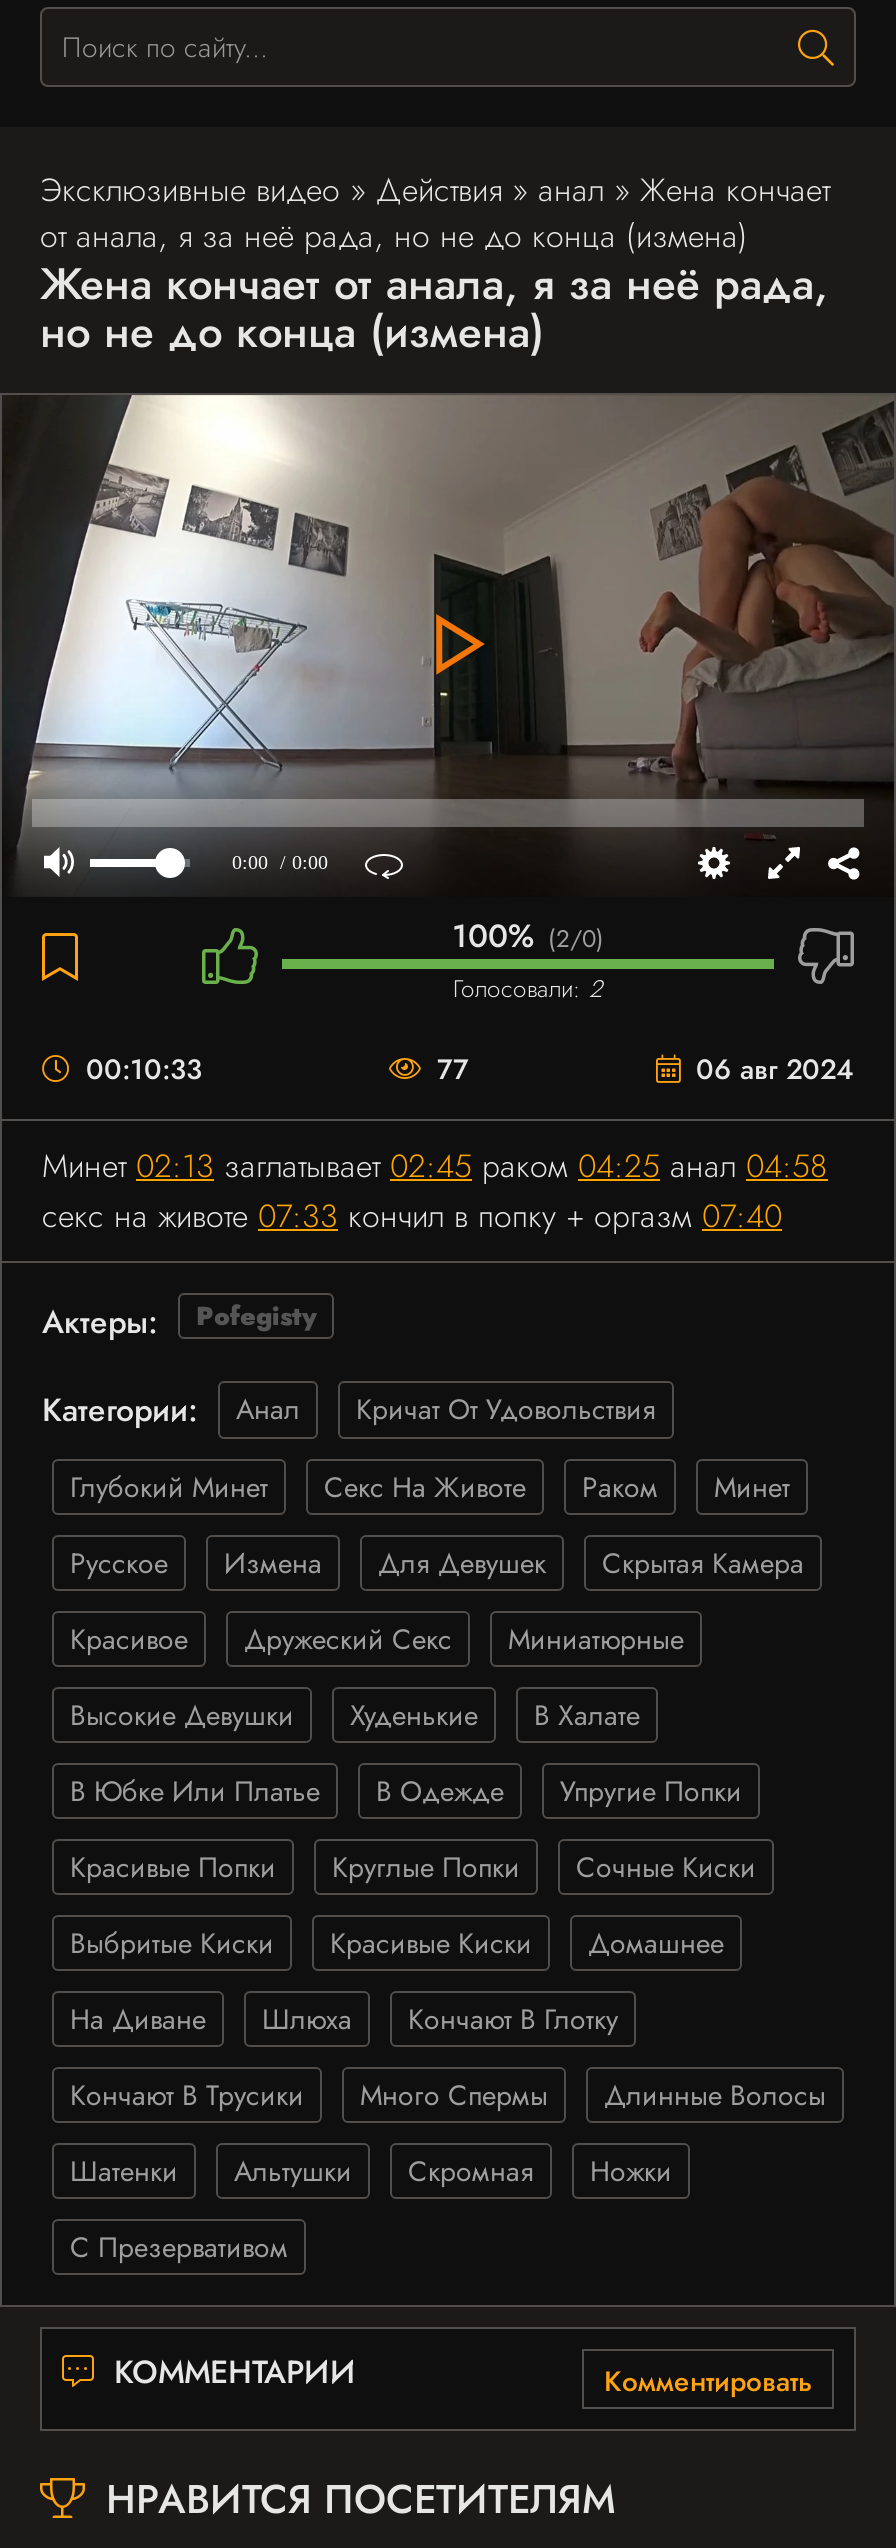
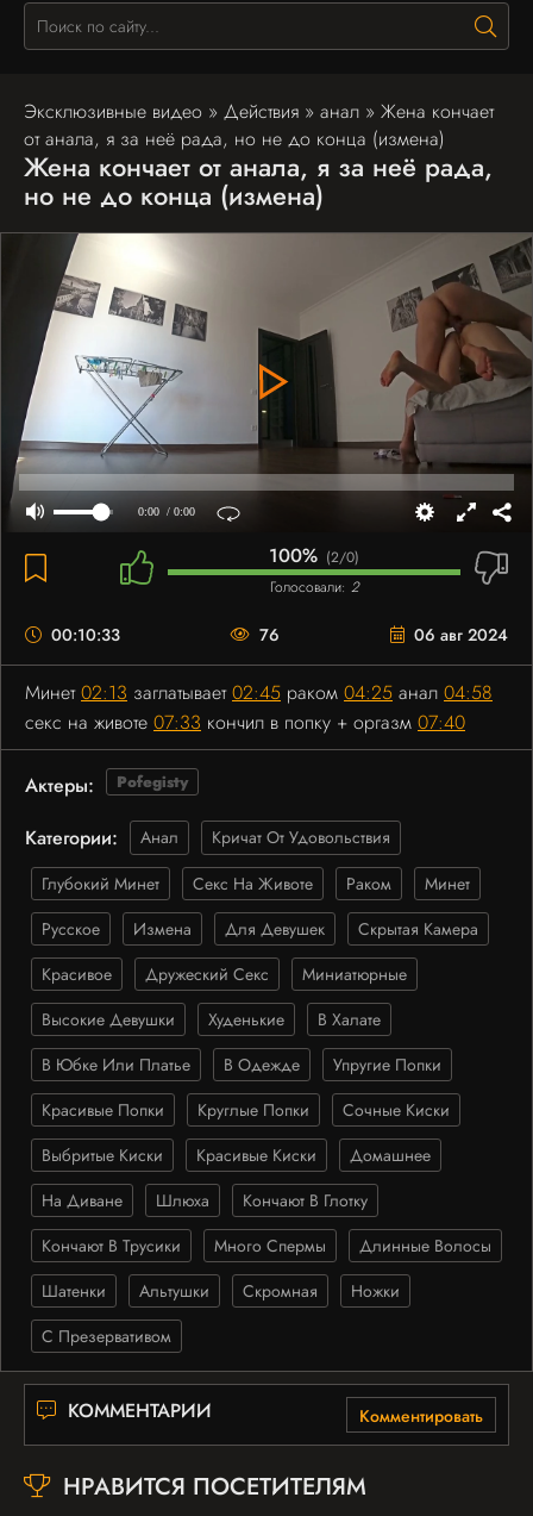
[437,1049,469,1089] 77 -> [259,623,280,647] 76

